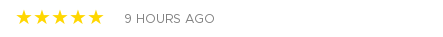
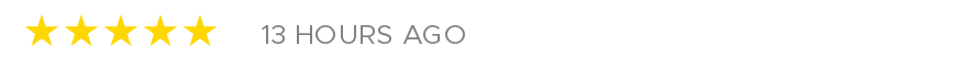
[124,12,215,25] 9 HOURS AGO -> [262,21,468,49] 13 HOURS AGO

